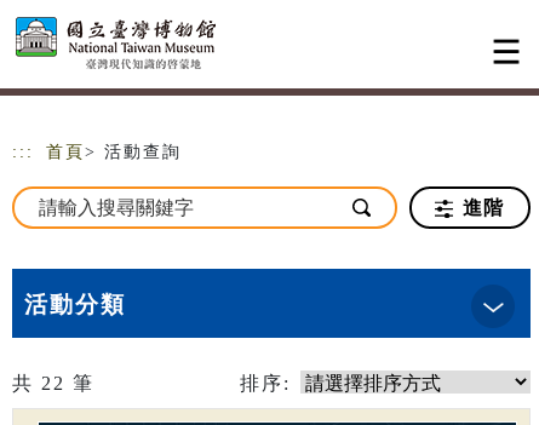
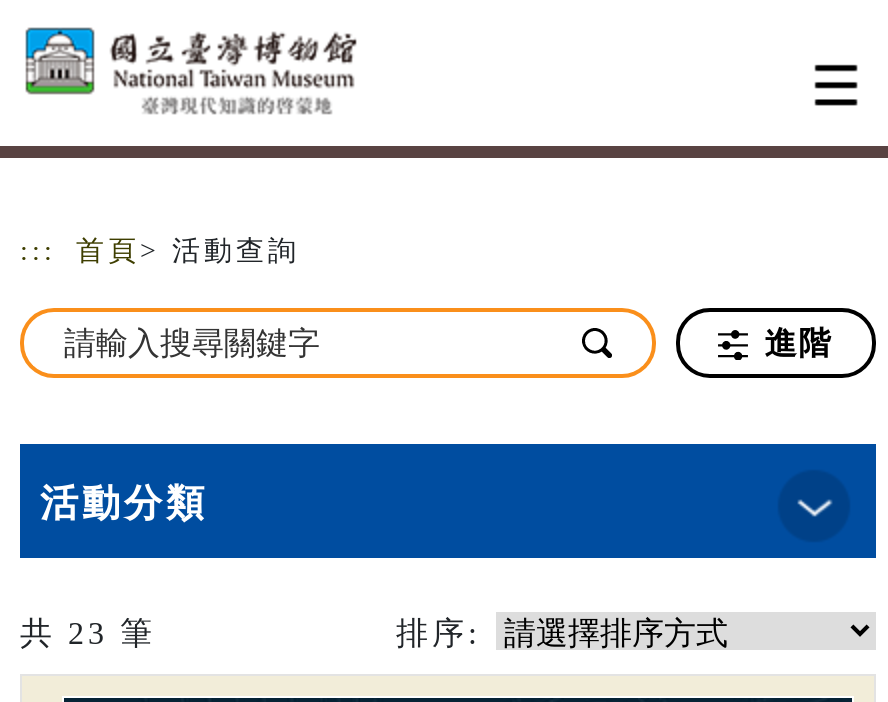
[12,373,94,394] 共22筆 -> [20,616,156,650] 共23筆

